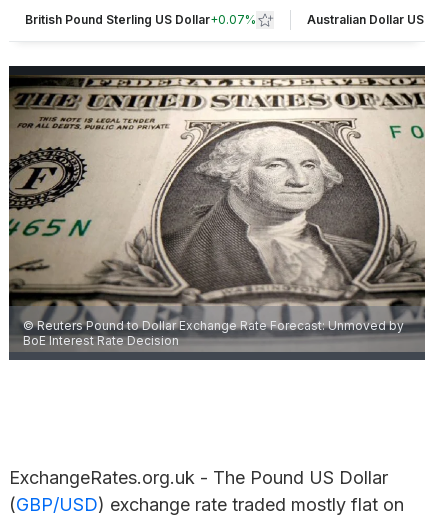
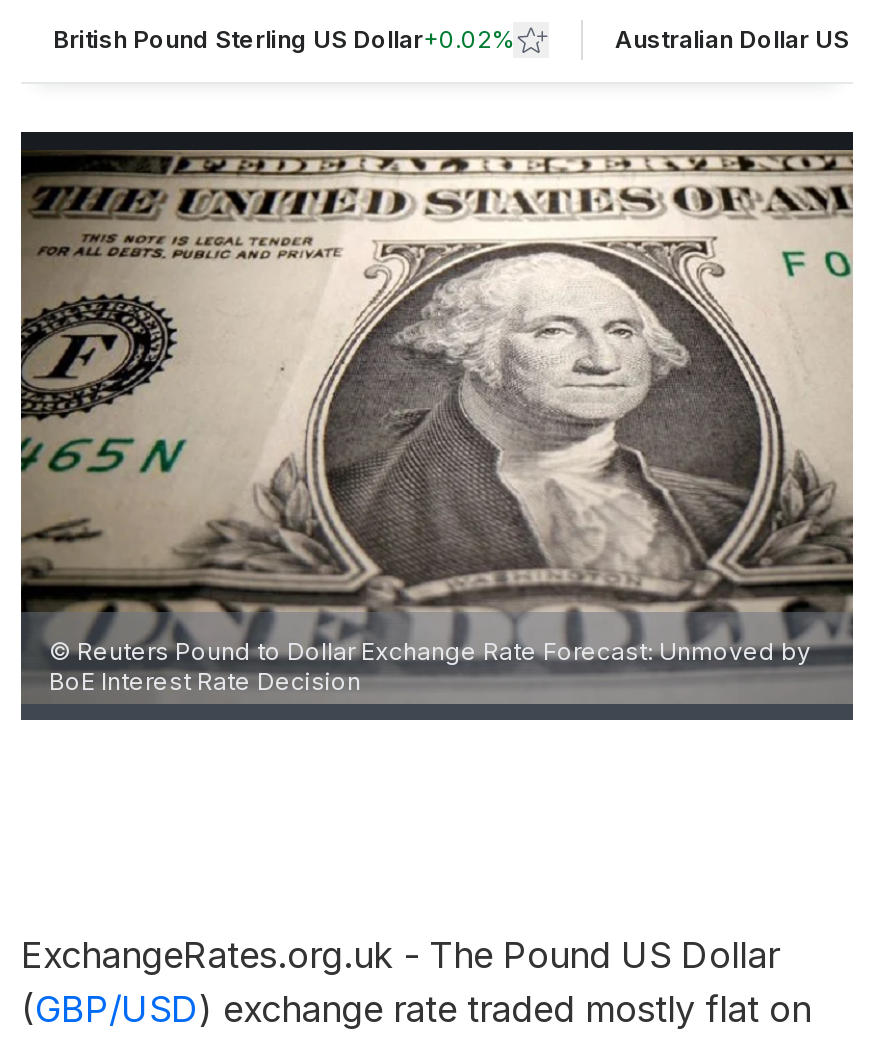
[25,12,256,27] British Pound Sterling US Dollar+0.07% -> [53,24,513,54] British Pound Sterling US Dollar+0.02%

